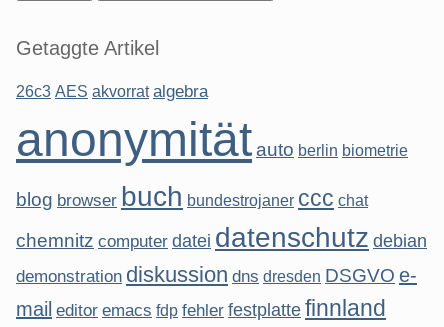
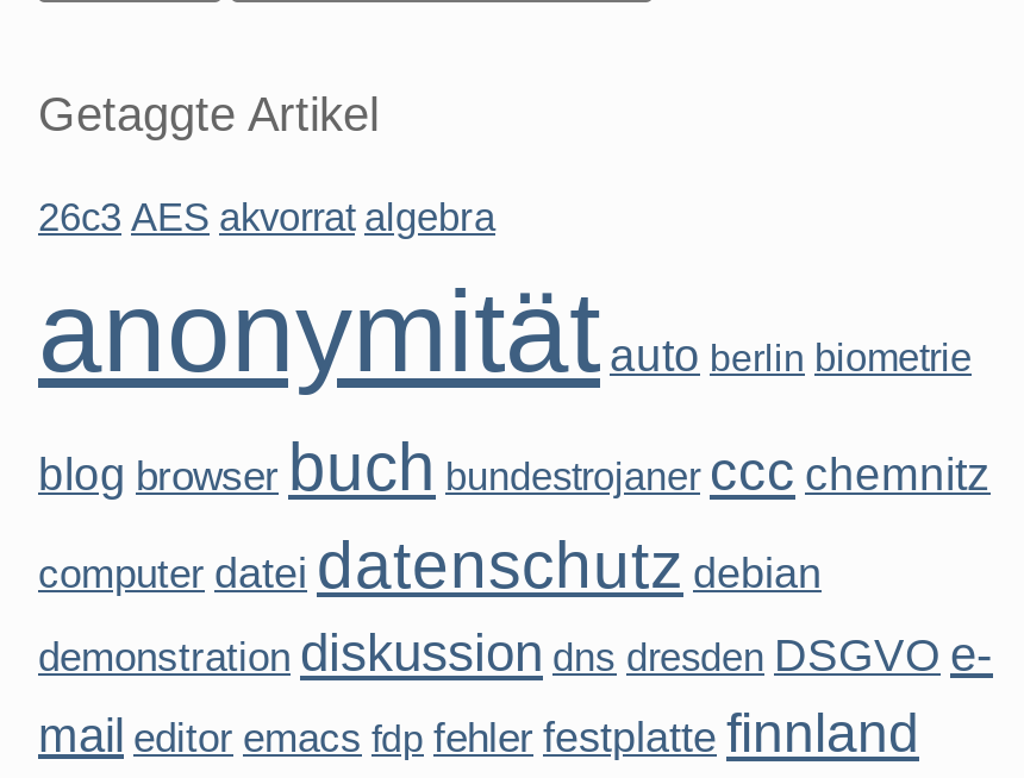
[16,181,427,253] blog browser buch bundestrojaner ccc chat | chemnitz computer datei datenschutz debian -> [38,432,991,603] blog browser buch bundestrojaner ccc chemnitz | computer datei datenschutz debian

